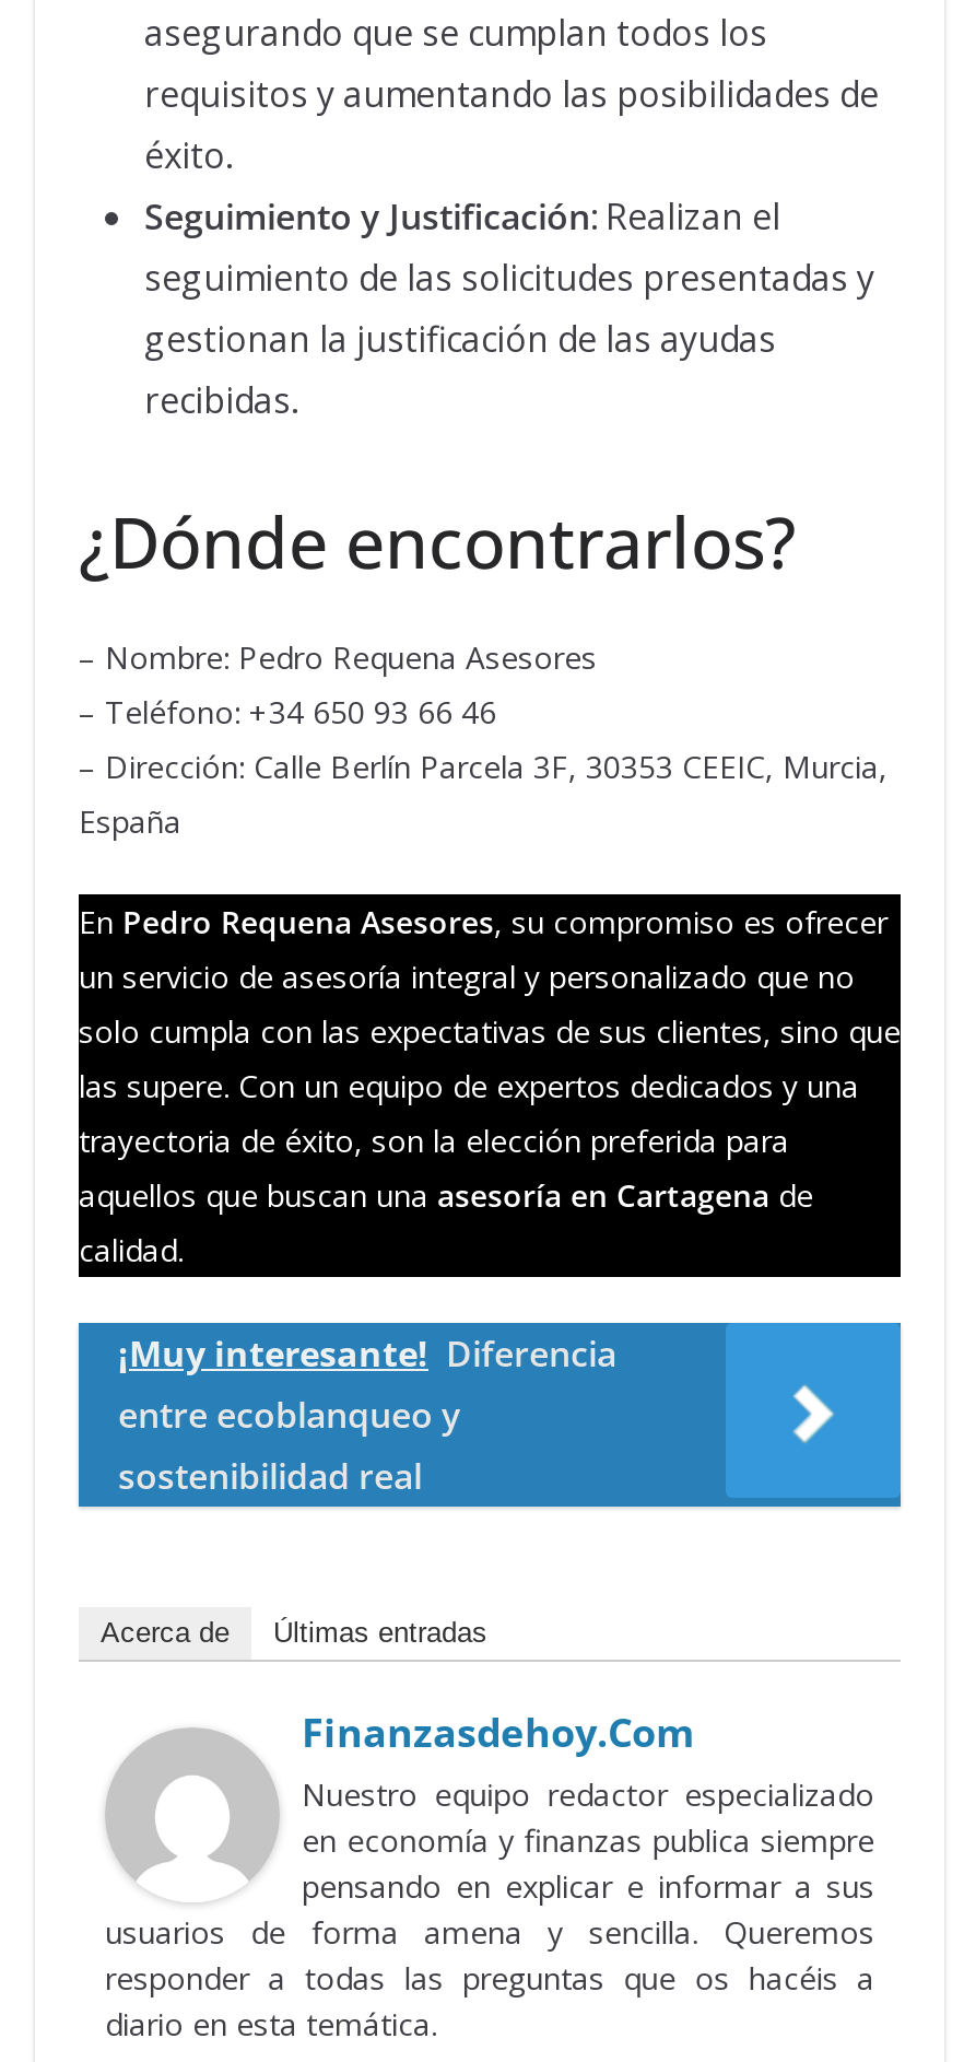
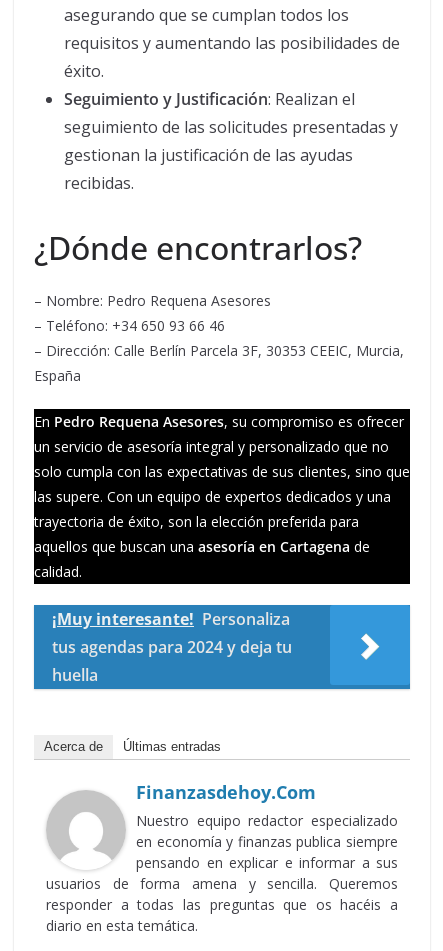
[118,1329,616,1500] ¡Muy interesante! Diferencia | entre ecoblanqueo y | sostenibilidad real -> [52,608,292,686] ¡Muy interesante! Personaliza | tus agendas para 2024 y deja tu | huella

